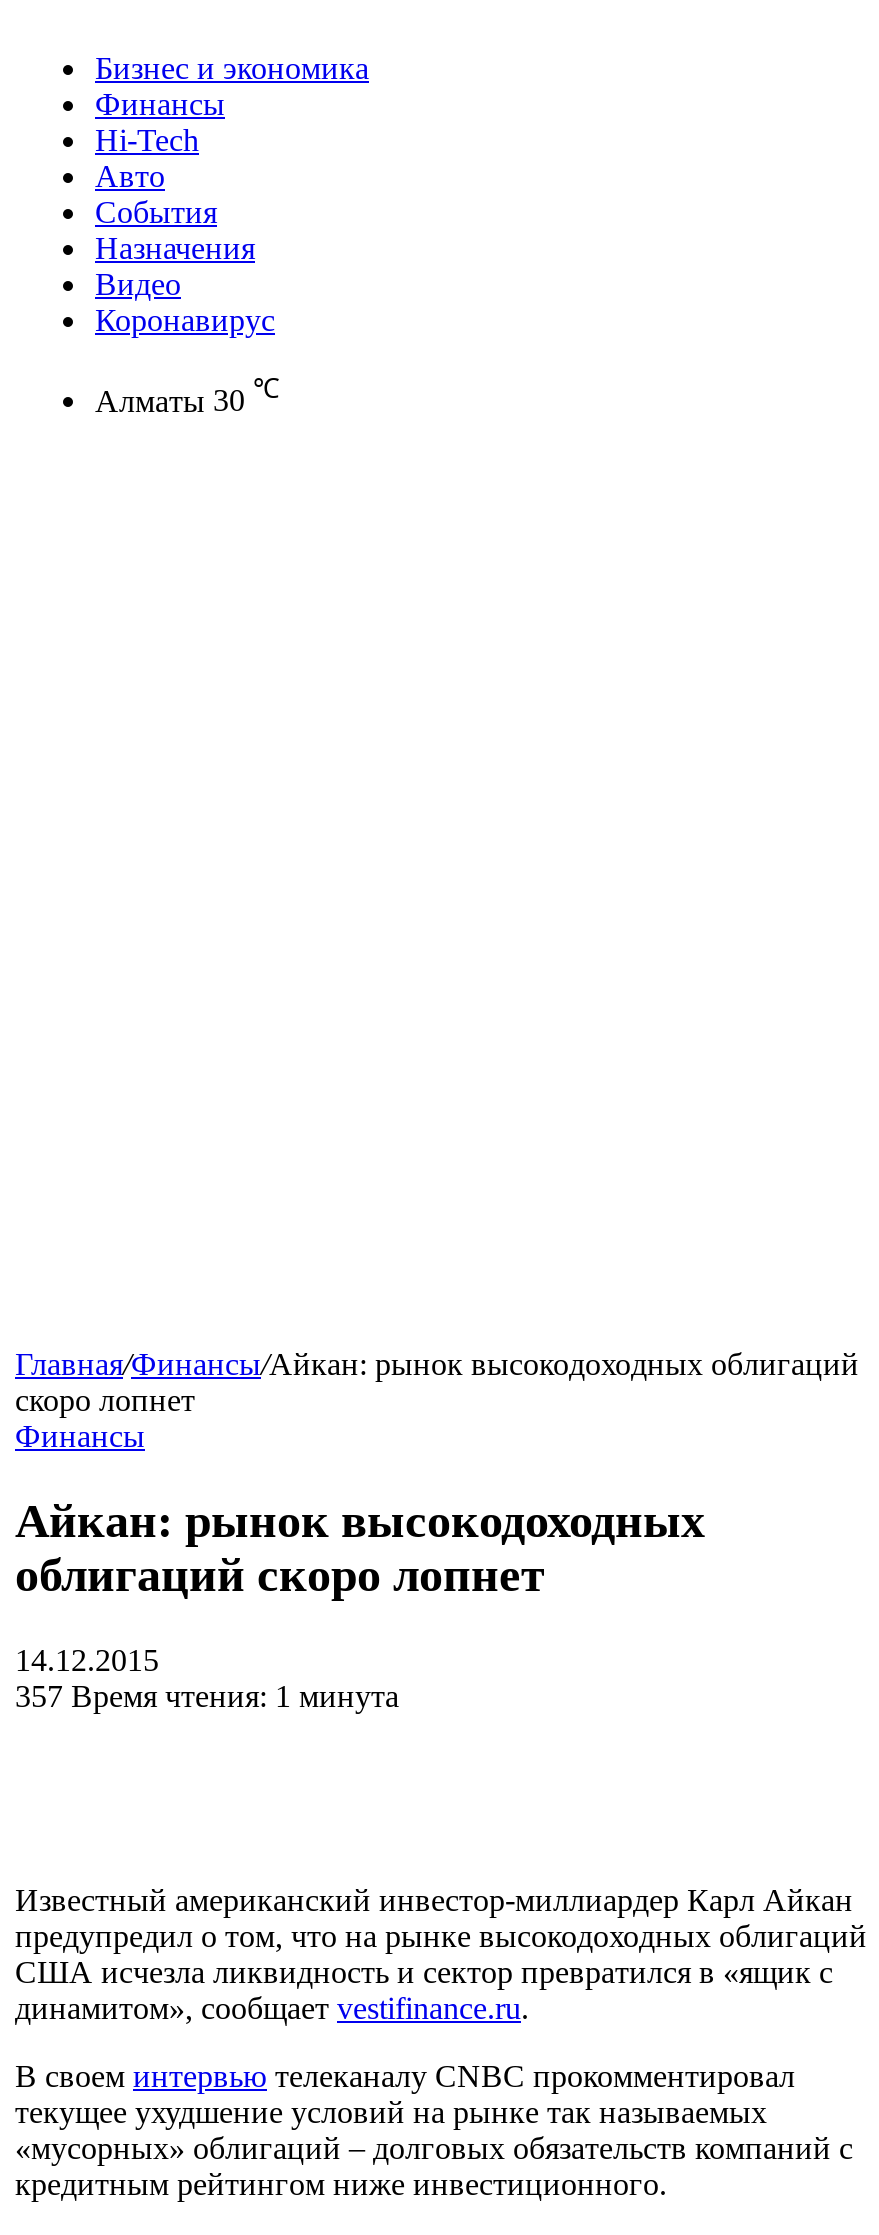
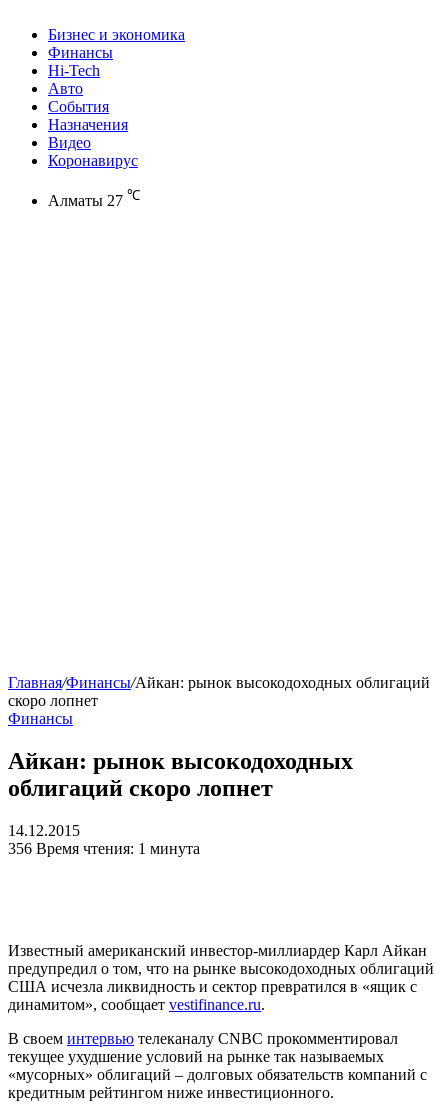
[95,375,279,418] Алматы 30 ℃ -> [48,188,140,209] Алматы 27 ℃
[15,1679,399,1713] 357 Время чтения: 1 минута -> [8,840,200,857] 356 Время чтения: 1 минута

